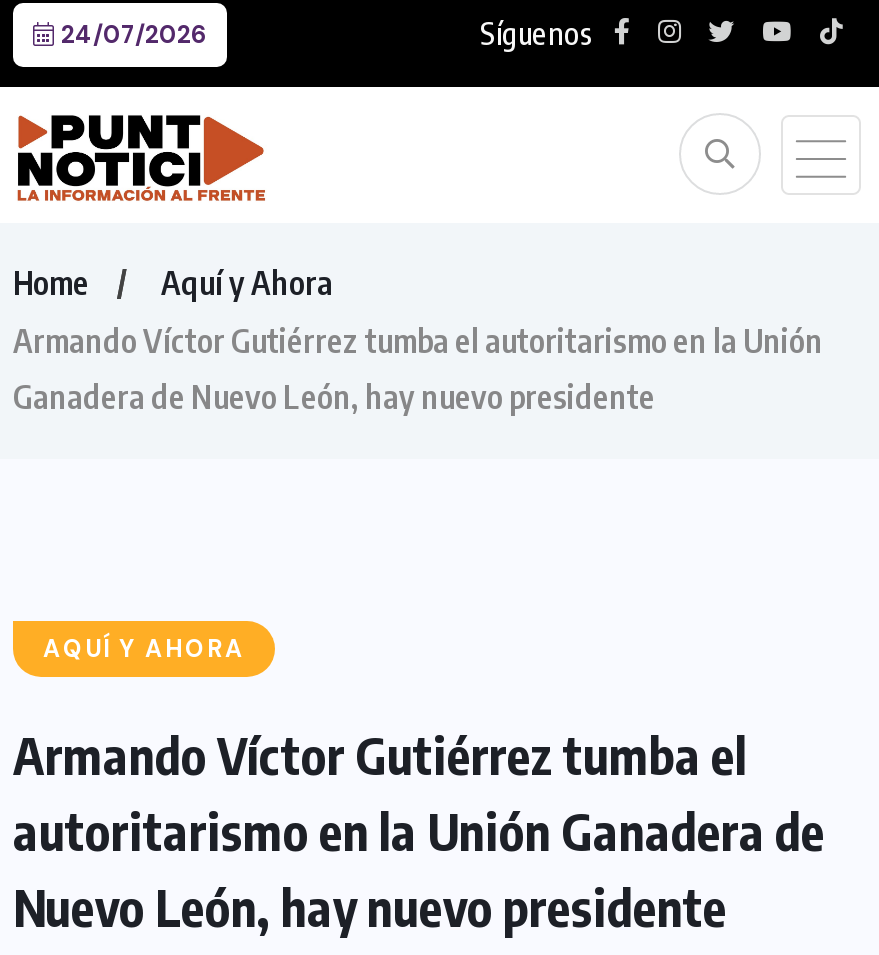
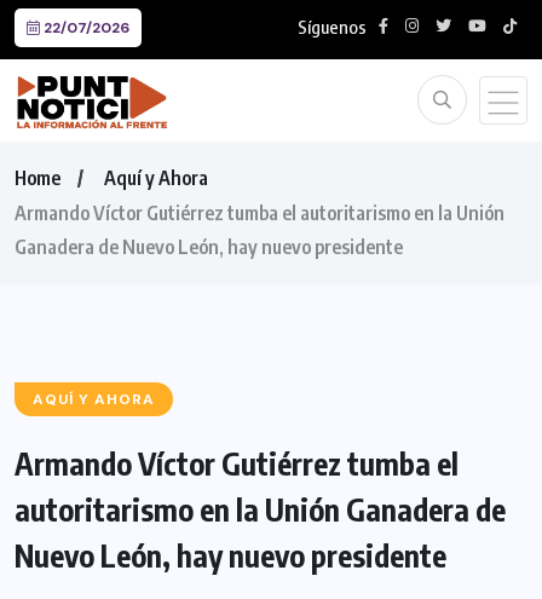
[55,19,207,51] 24/07/2026 -> [40,18,129,38] 22/07/2026

